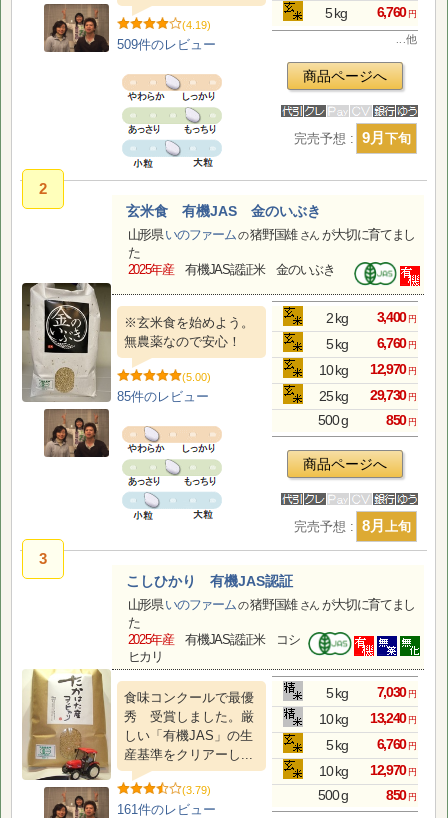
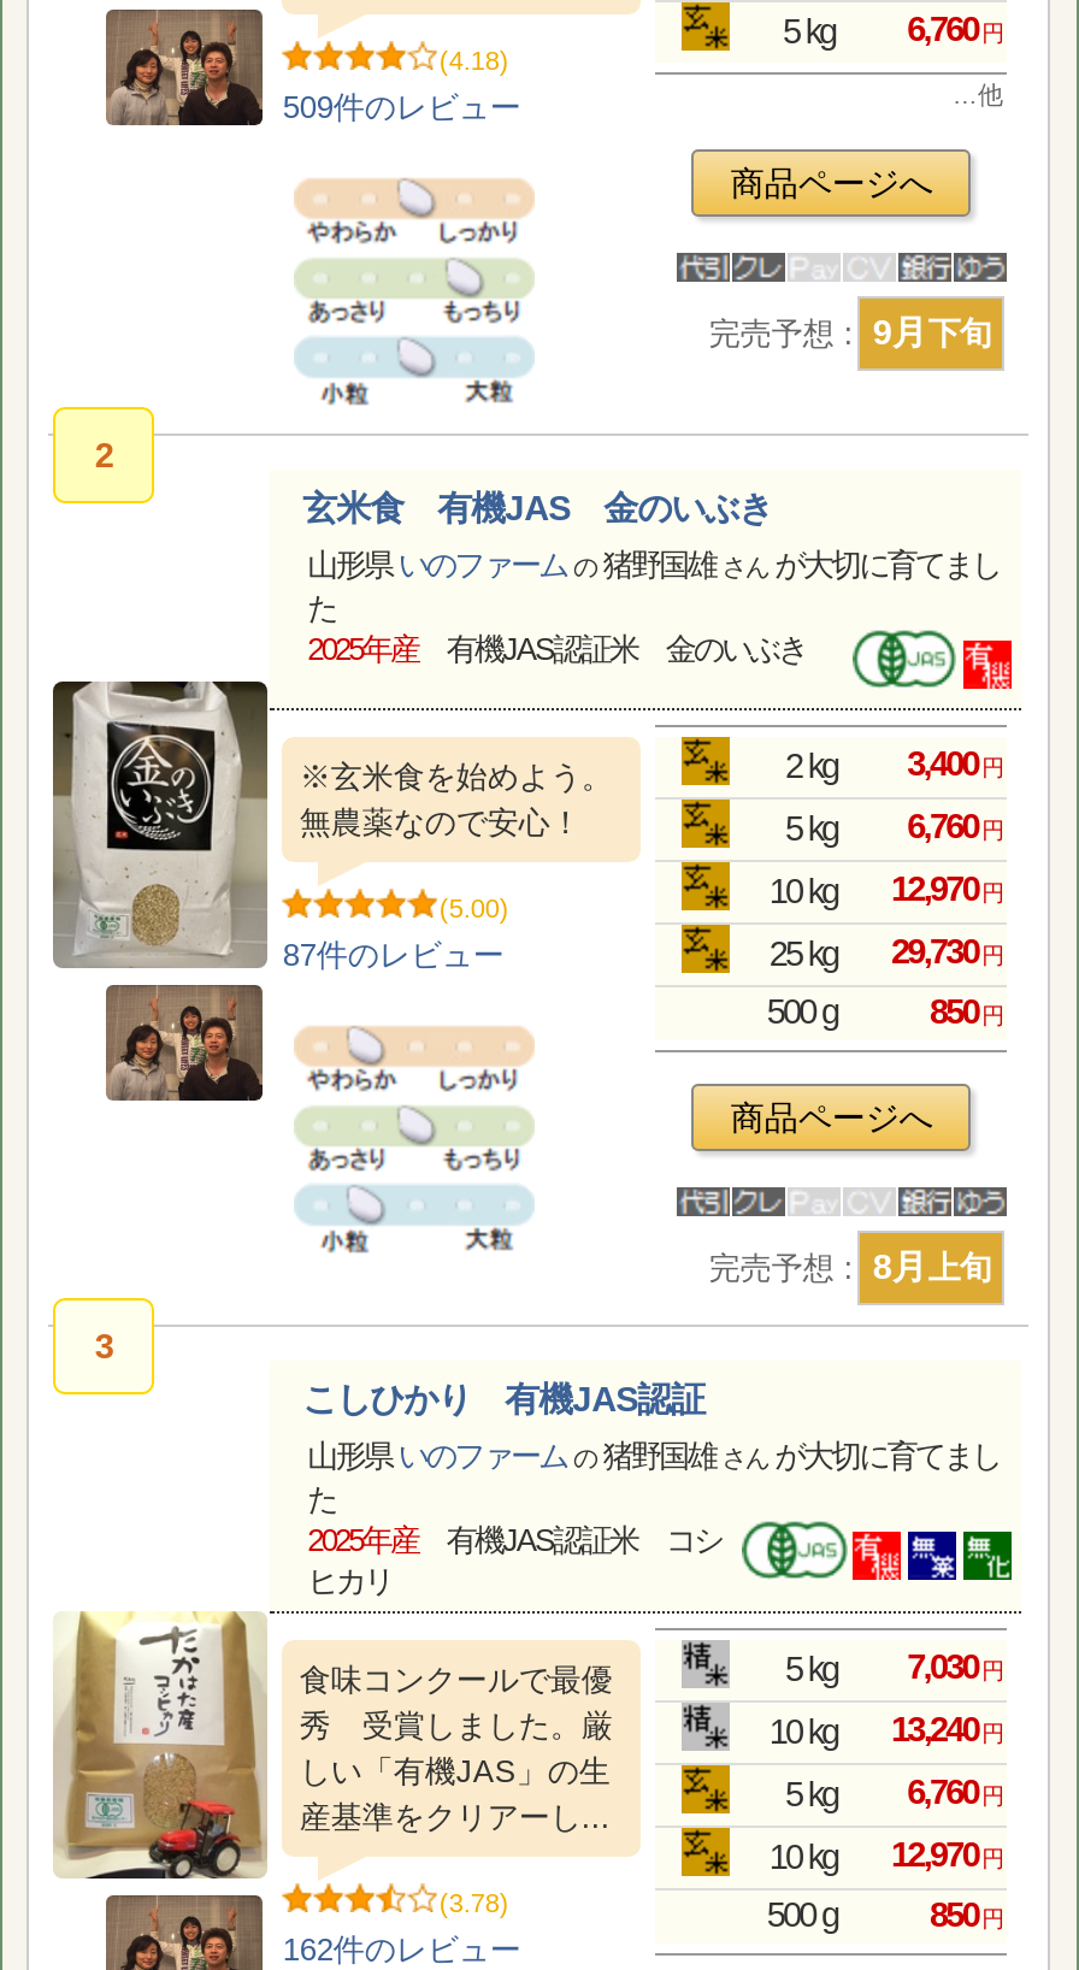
[182,19,211,31] (4.19) -> [439,46,509,75] (4.18)
[117,389,209,404] 85件のレビュー -> [283,937,504,973] 87件のレビュー
[182,784,211,796] (3.79) -> [439,1888,509,1917] (3.78)
[117,802,216,817] 161件のレビュー -> [283,1931,521,1968] 162件のレビュー

